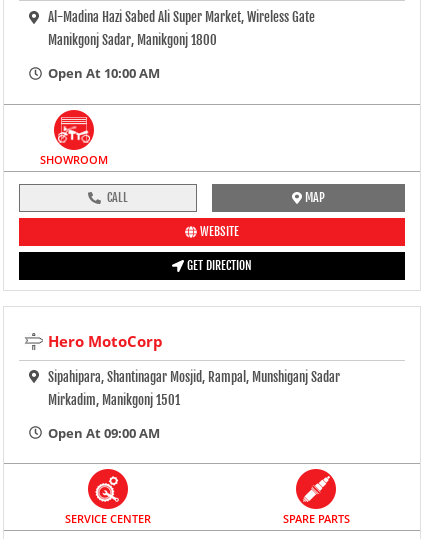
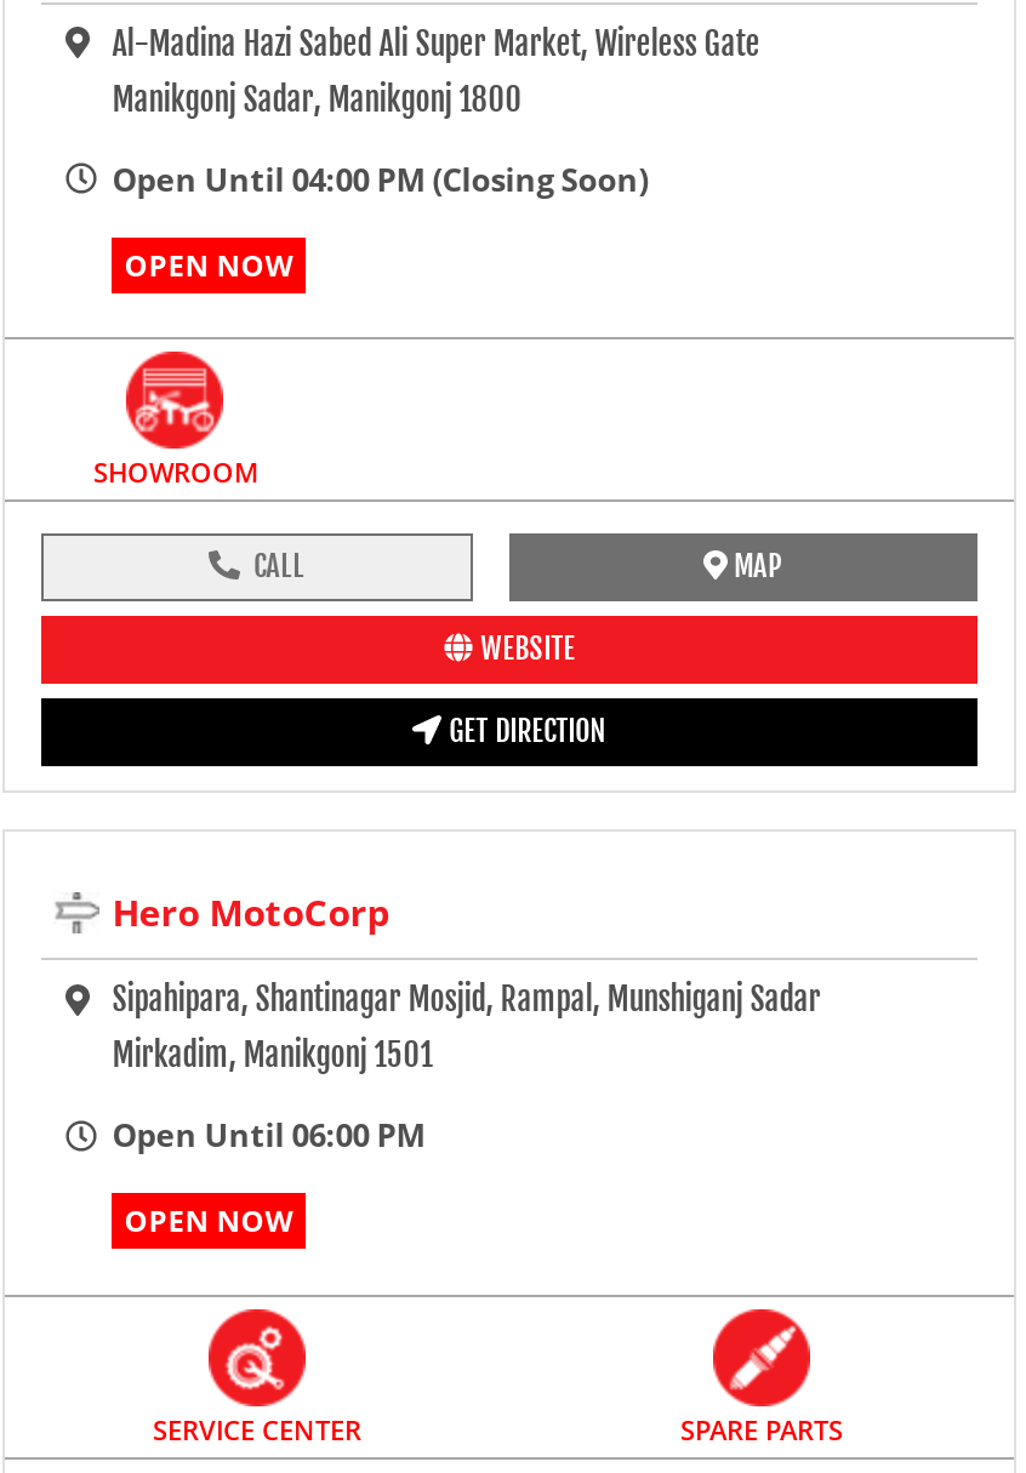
[48,64,160,82] Open At 10:00 AM -> [112,156,648,285] Open Until 04:00 PM (Closing Soon) | OPEN NOW
[48,424,160,442] Open At 09:00 AM -> [112,1112,425,1241] Open Until 06:00 PM | OPEN NOW

